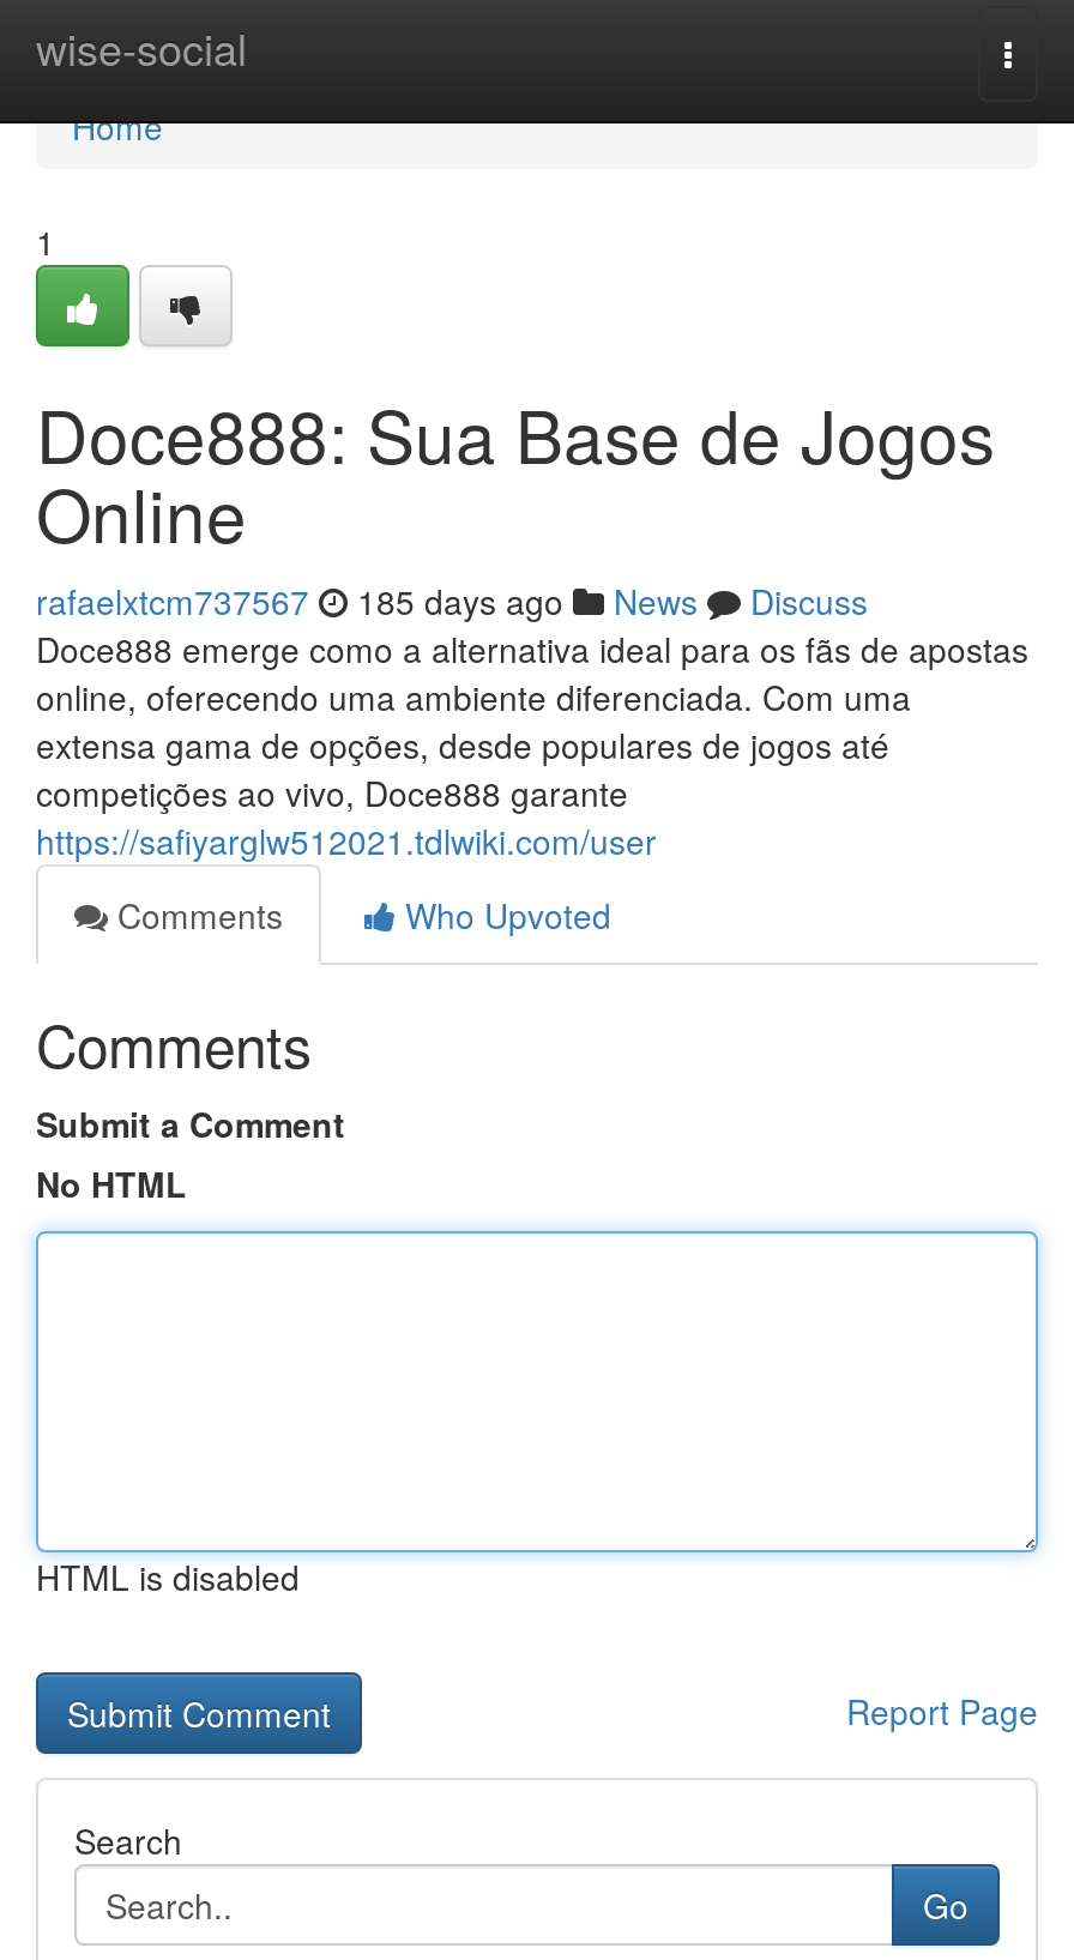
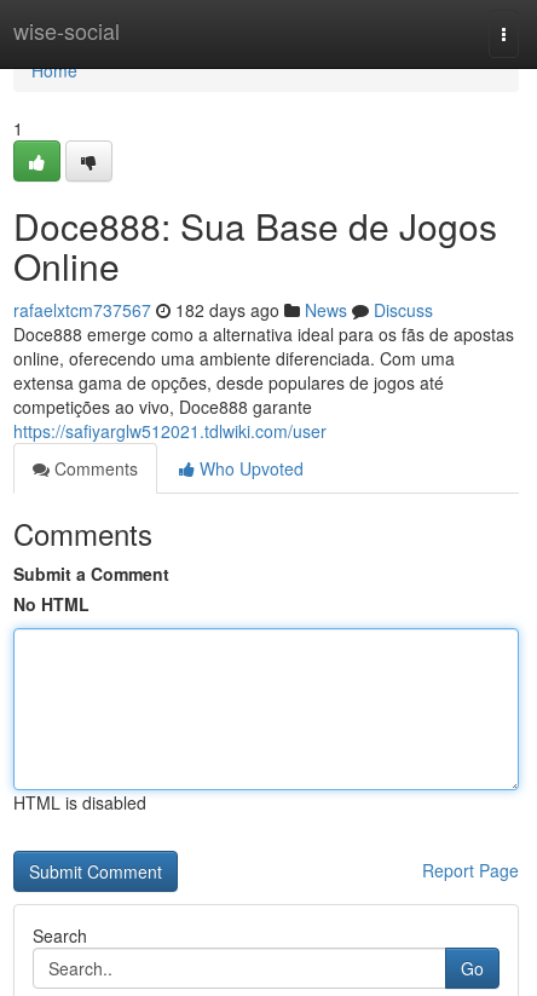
[36,577,868,625] rafaelxtcm737567 185 days ago News Discuss -> [13,298,433,322] rafaelxtcm737567 182 days ago News Discuss

